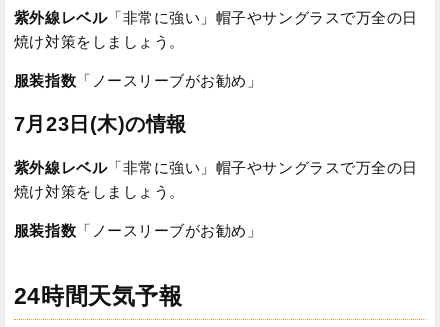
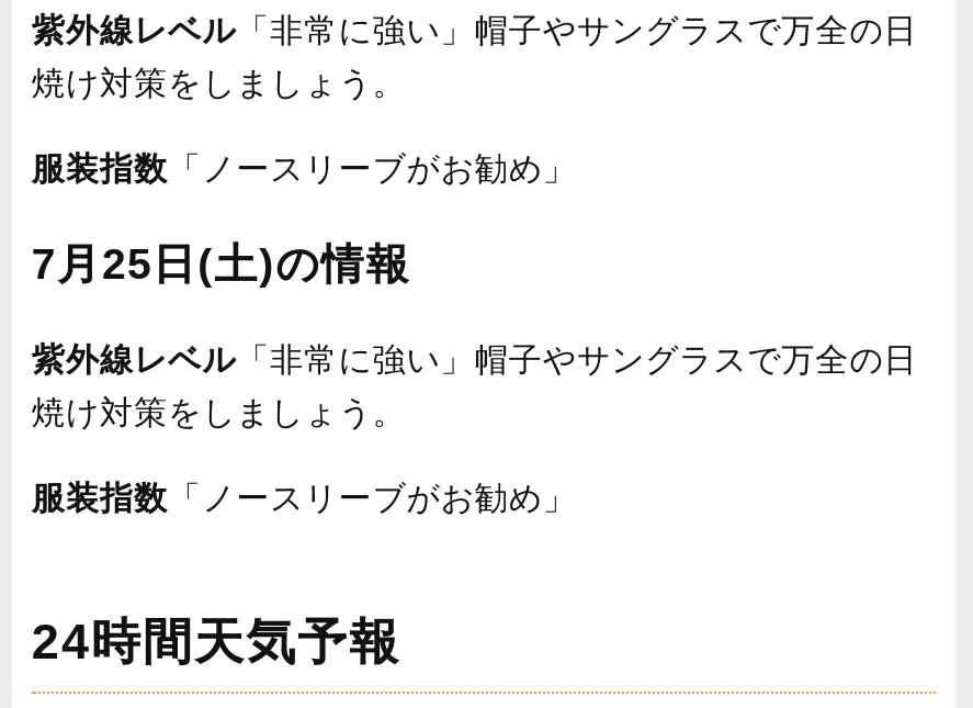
[14,113,187,135] 7月23日(木)の情報 -> [32,239,411,288] 7月25日(土)の情報

